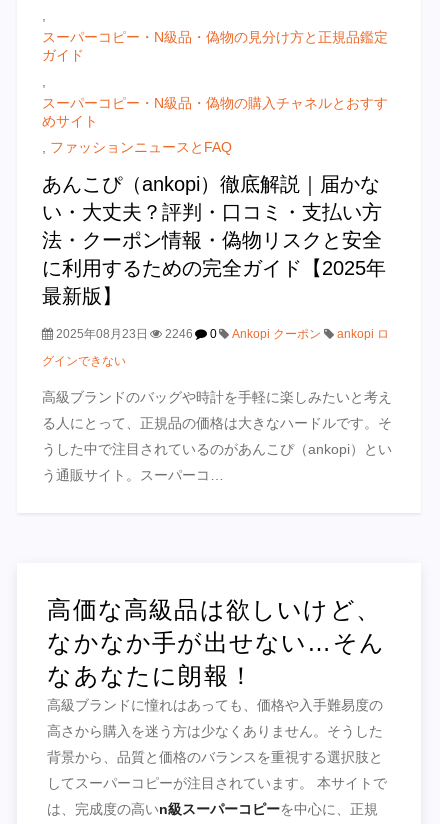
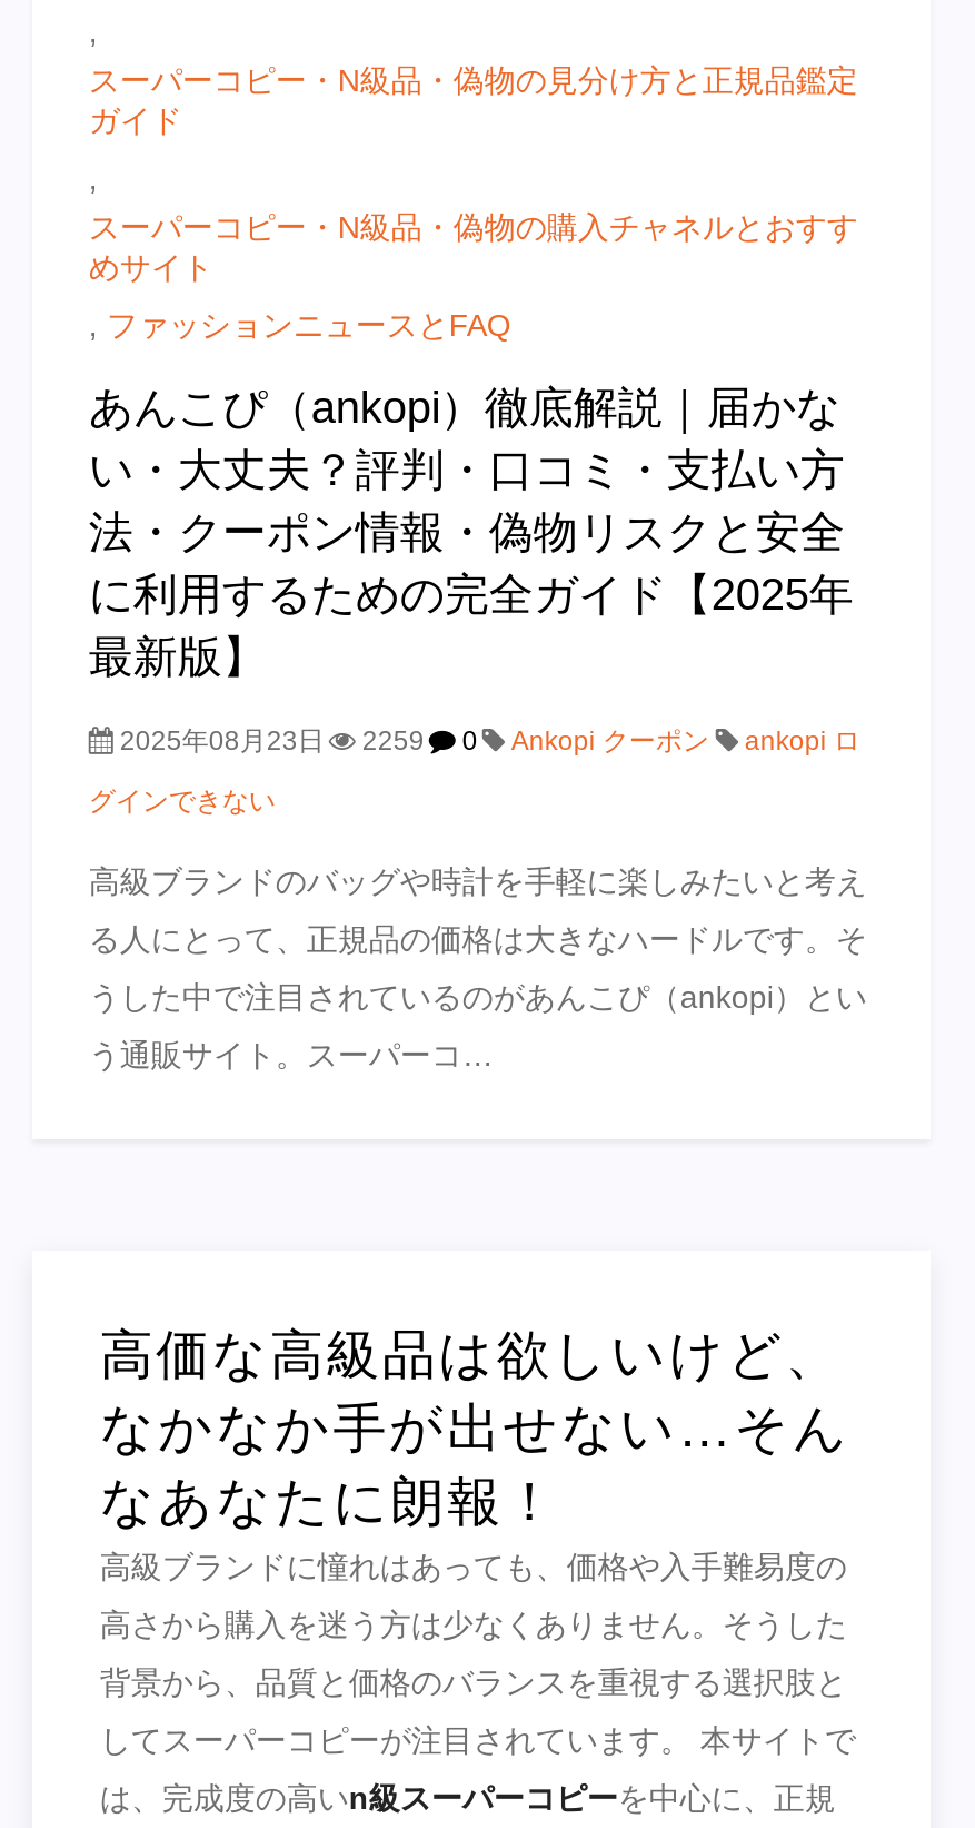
[53,327,389,341] 2025年08月23日 2246 0 Ankopi クーポン ankopi ロ -> [113,725,860,756] 2025年08月23日 2259 0 Ankopi クーポン ankopi ロ

